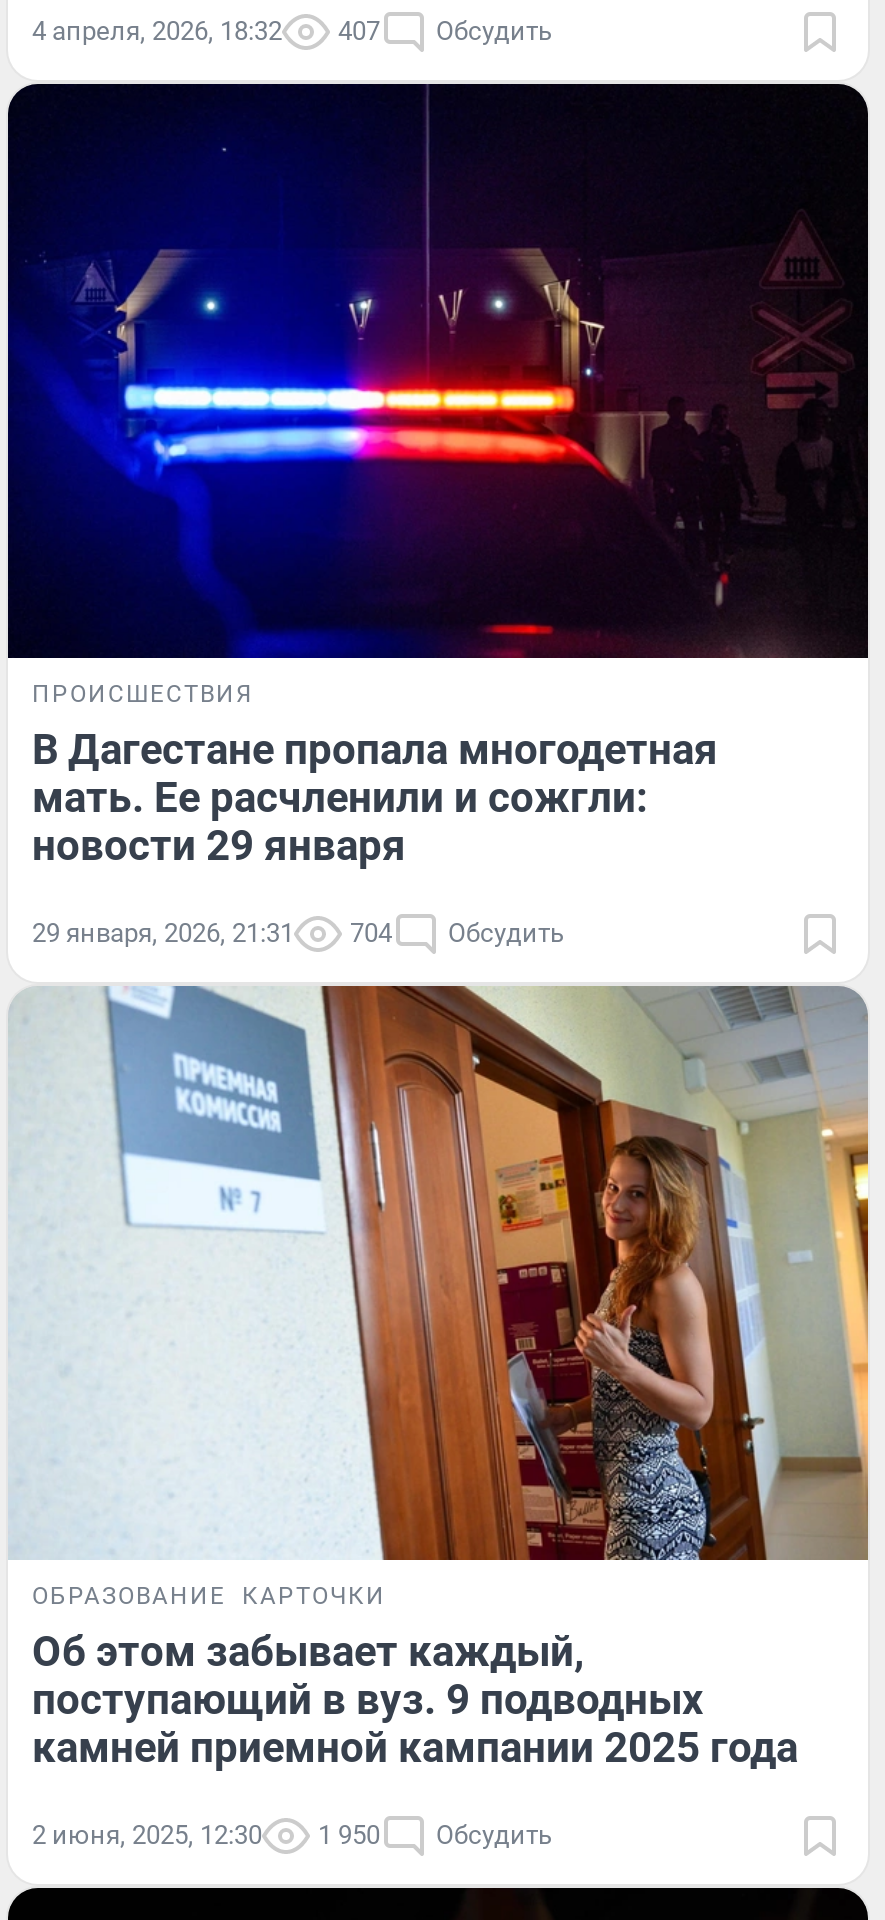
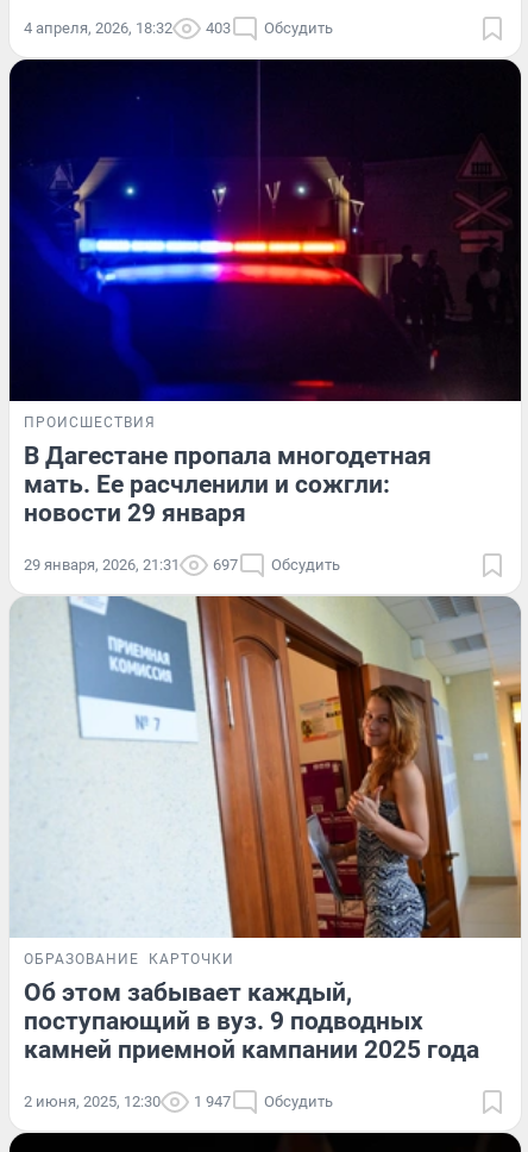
[32,17,552,47] 4 апреля, 2026, 18:32 407 Обсудить -> [24,19,333,37] 4 апреля, 2026, 18:32 403 Обсудить
[32,918,564,948] 29 января, 2026, 21:31 704 Обсудить -> [24,556,340,574] 29 января, 2026, 21:31 697 Обсудить
[32,1819,552,1849] 2 июня, 2025, 12:30 1 950 Обсудить -> [24,1092,333,1110] 2 июня, 2025, 12:30 1 947 Обсудить

